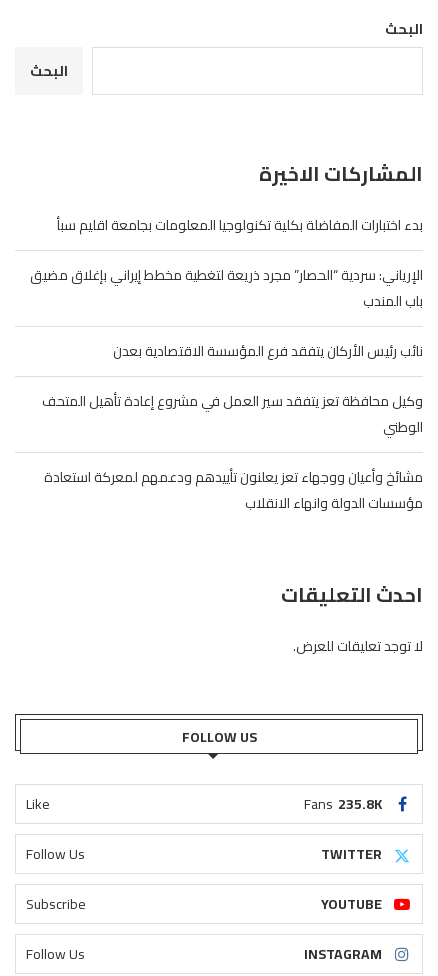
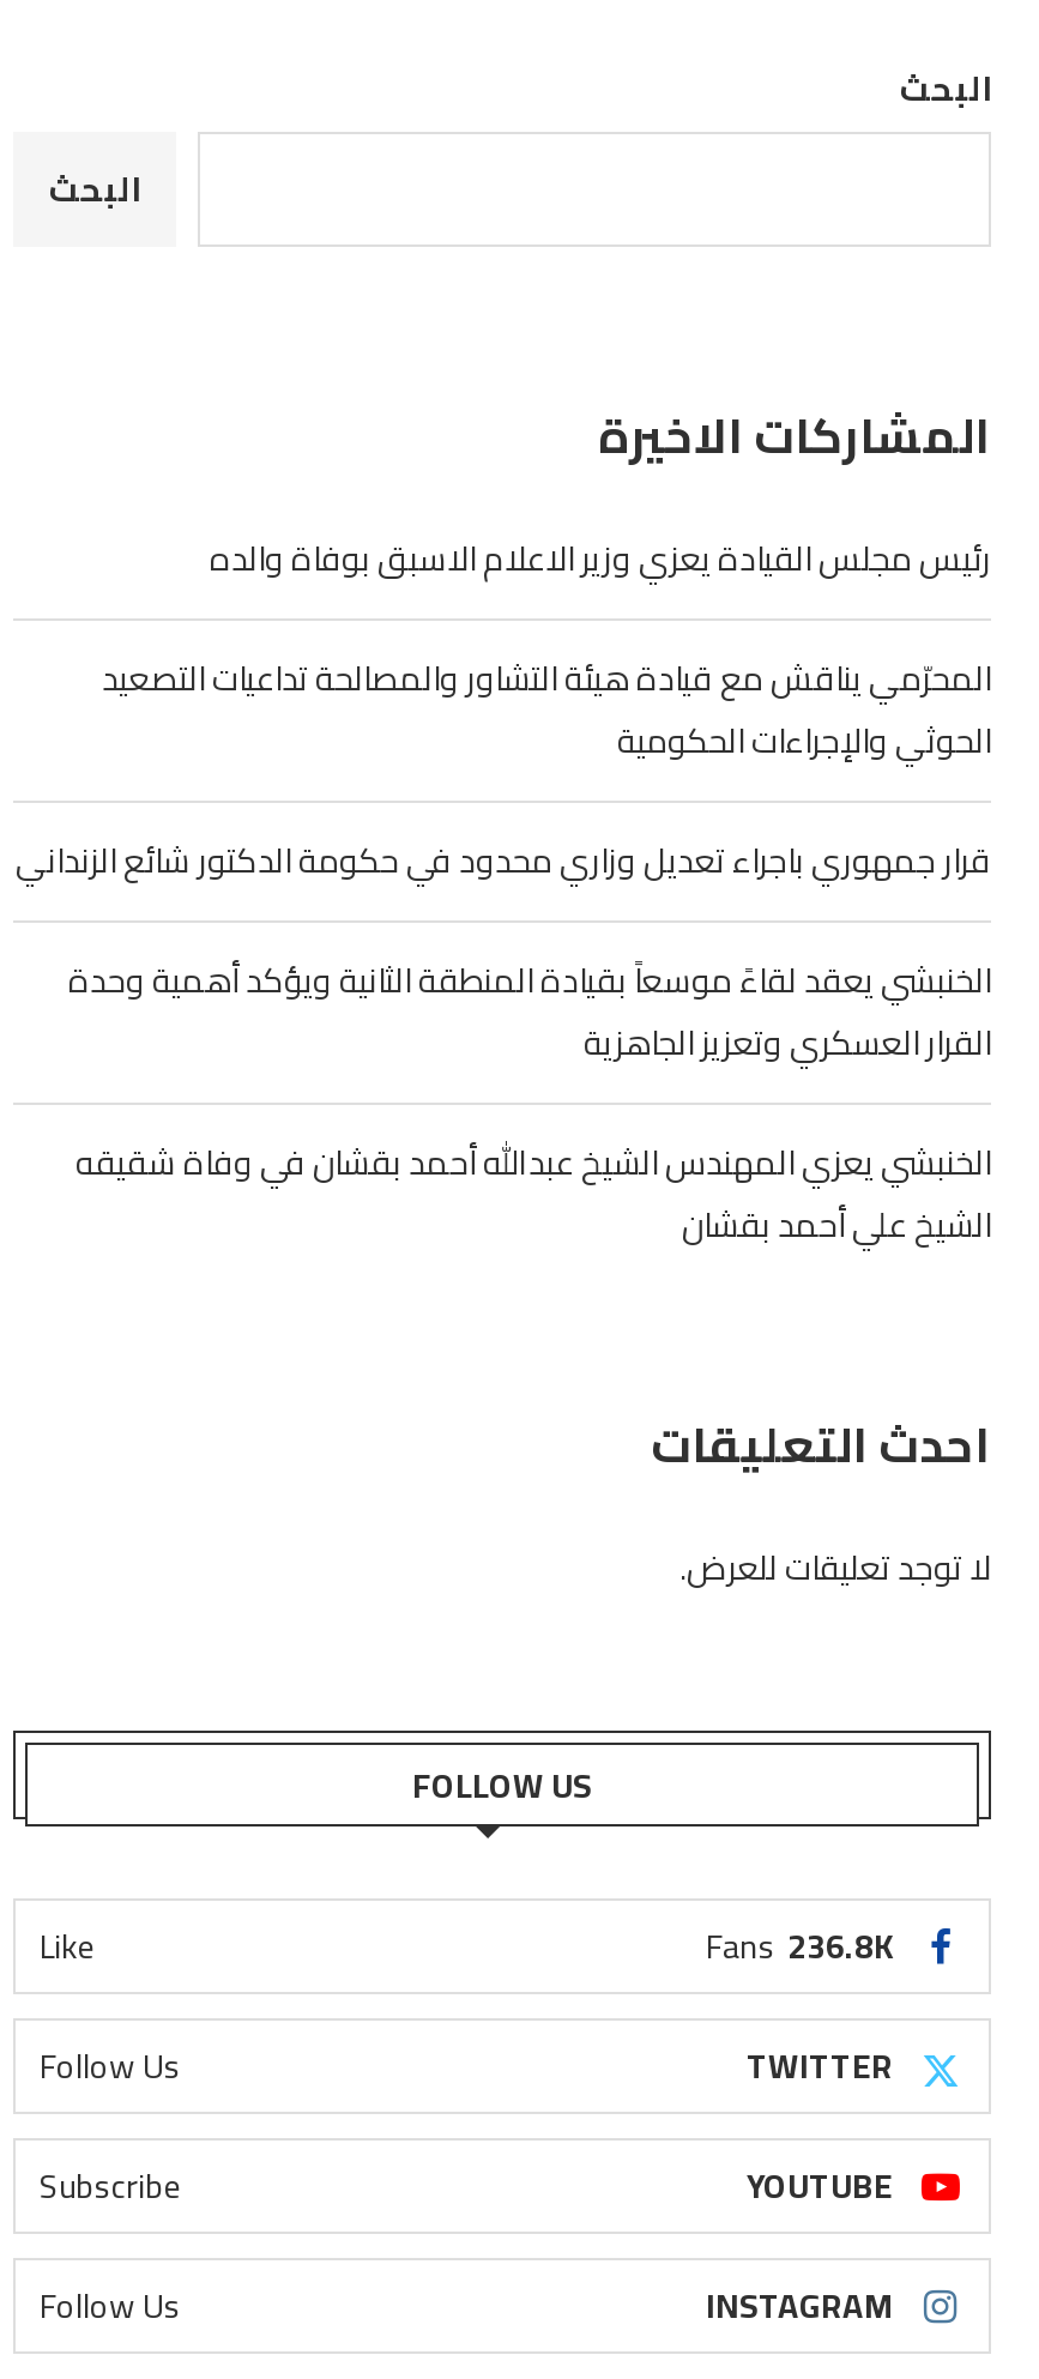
[57,212,423,238] بدء اختبارات المفاضلة بكلية تكنولوجيا المعلومات بجامعة اقليم سبأ -> [210,528,991,591] رئيس مجلس القيادة يعزي وزير الاعلام الاسبق بوفاة والده
[30,262,423,314] الإرياني: سردية “الحصار” مجرد ذريعة لتغطية مخطط إيراني بإغلاق مضيق | باب المندب -> [102,648,991,773] المحرّمي يناقش مع قيادة هيئة التشاور والمصالحة تداعيات التصعيد | الحوثي والإجراءات الحكومية
[113,338,423,364] نائب رئيس الأركان يتفقد فرع المؤسسة الاقتصادية بعدن -> [16,830,991,893] قرار جمهوري باجراء تعديل وزاري محدود في حكومة الدكتور شائع الزنداني
[42,388,423,440] وكيل محافظة تعز يتفقد سير العمل في مشروع إعادة تأهيل المتحف | الوطني -> [68,950,991,1075] الخنبشي يعقد لقاءً موسعاً بقيادة المنطقة الثانية ويؤكد أهمية وحدة | القرار العسكري وتعزيز الجاهزية
[44,464,423,516] مشائخ وأعيان ووجهاء تعز يعلنون تأييدهم ودعمهم لمعركة استعادة | مؤسسات الدولة وانهاء الانقلاب -> [75,1132,991,1257] الخنبشي يعزي المهندس الشيخ عبدالله أحمد بقشان في وفاة شقيقه | الشيخ علي أحمد بقشان
[304,791,382,817] Fans 235.8K -> [706,1916,893,1978] Fans 236.8K

